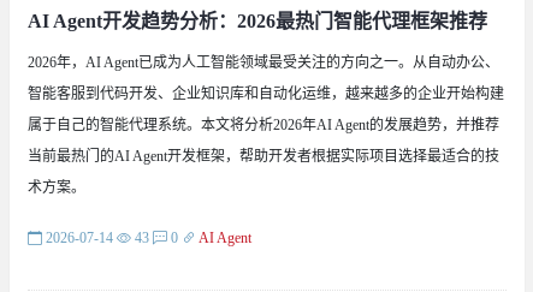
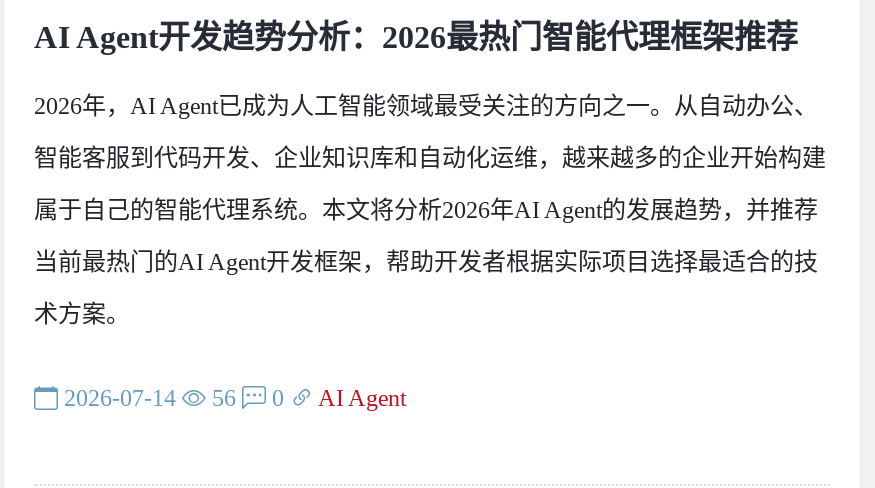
[131,230,153,246] 43 -> [206,384,242,412] 56

